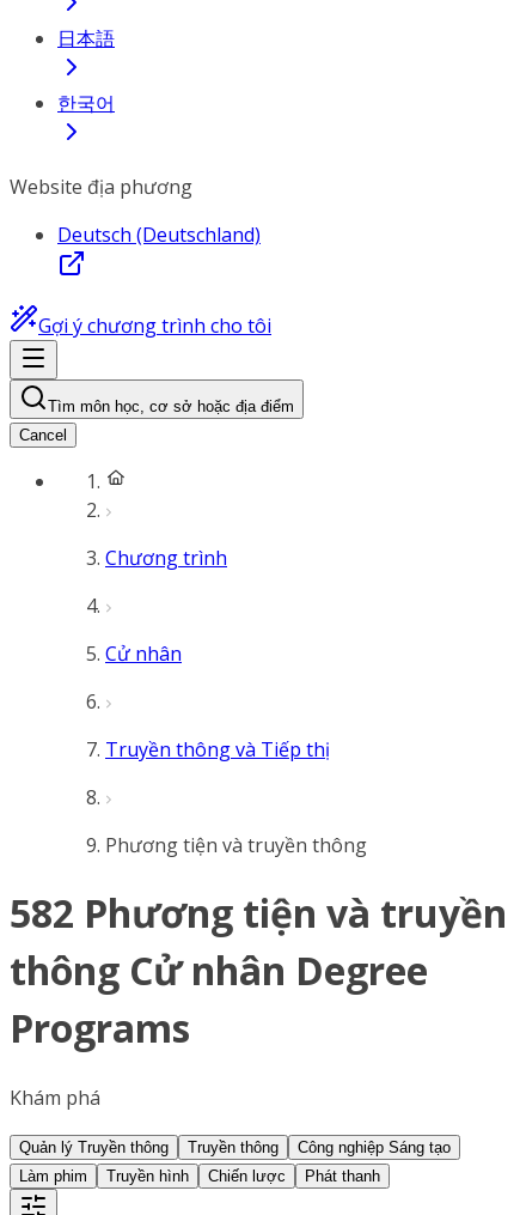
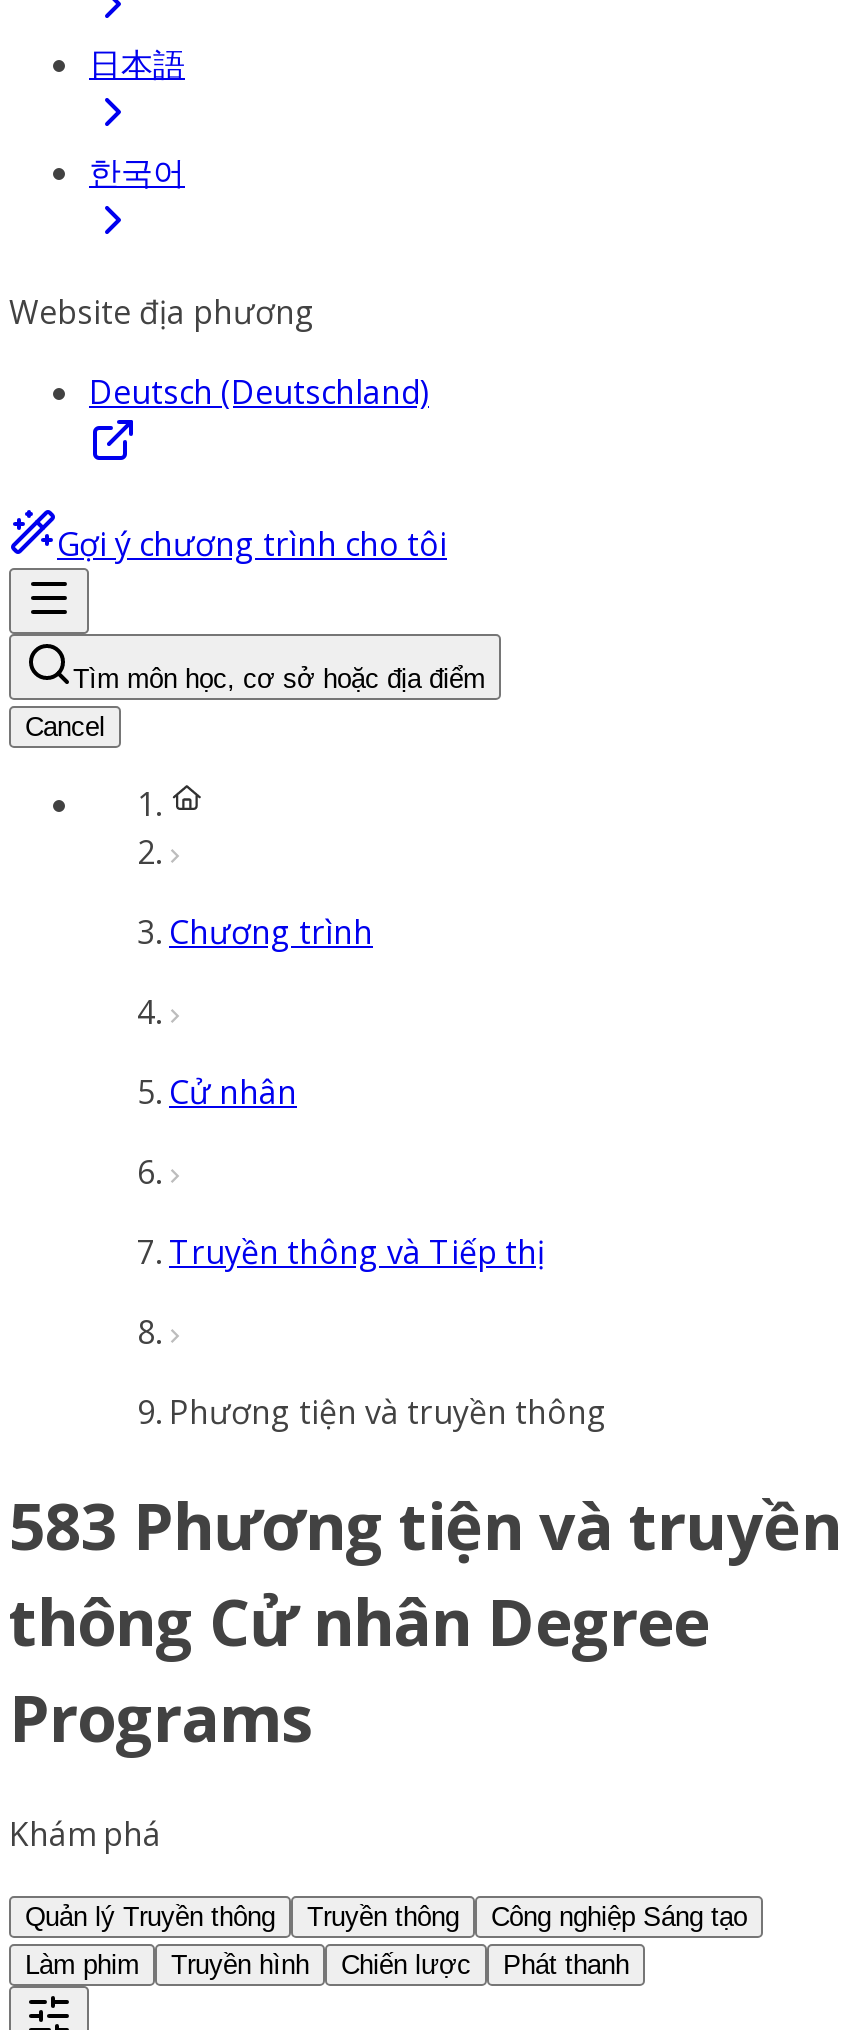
[10,887,507,939] 582 Phương tiện và truyền -> [9,1483,841,1569] 583 Phương tiện và truyền

